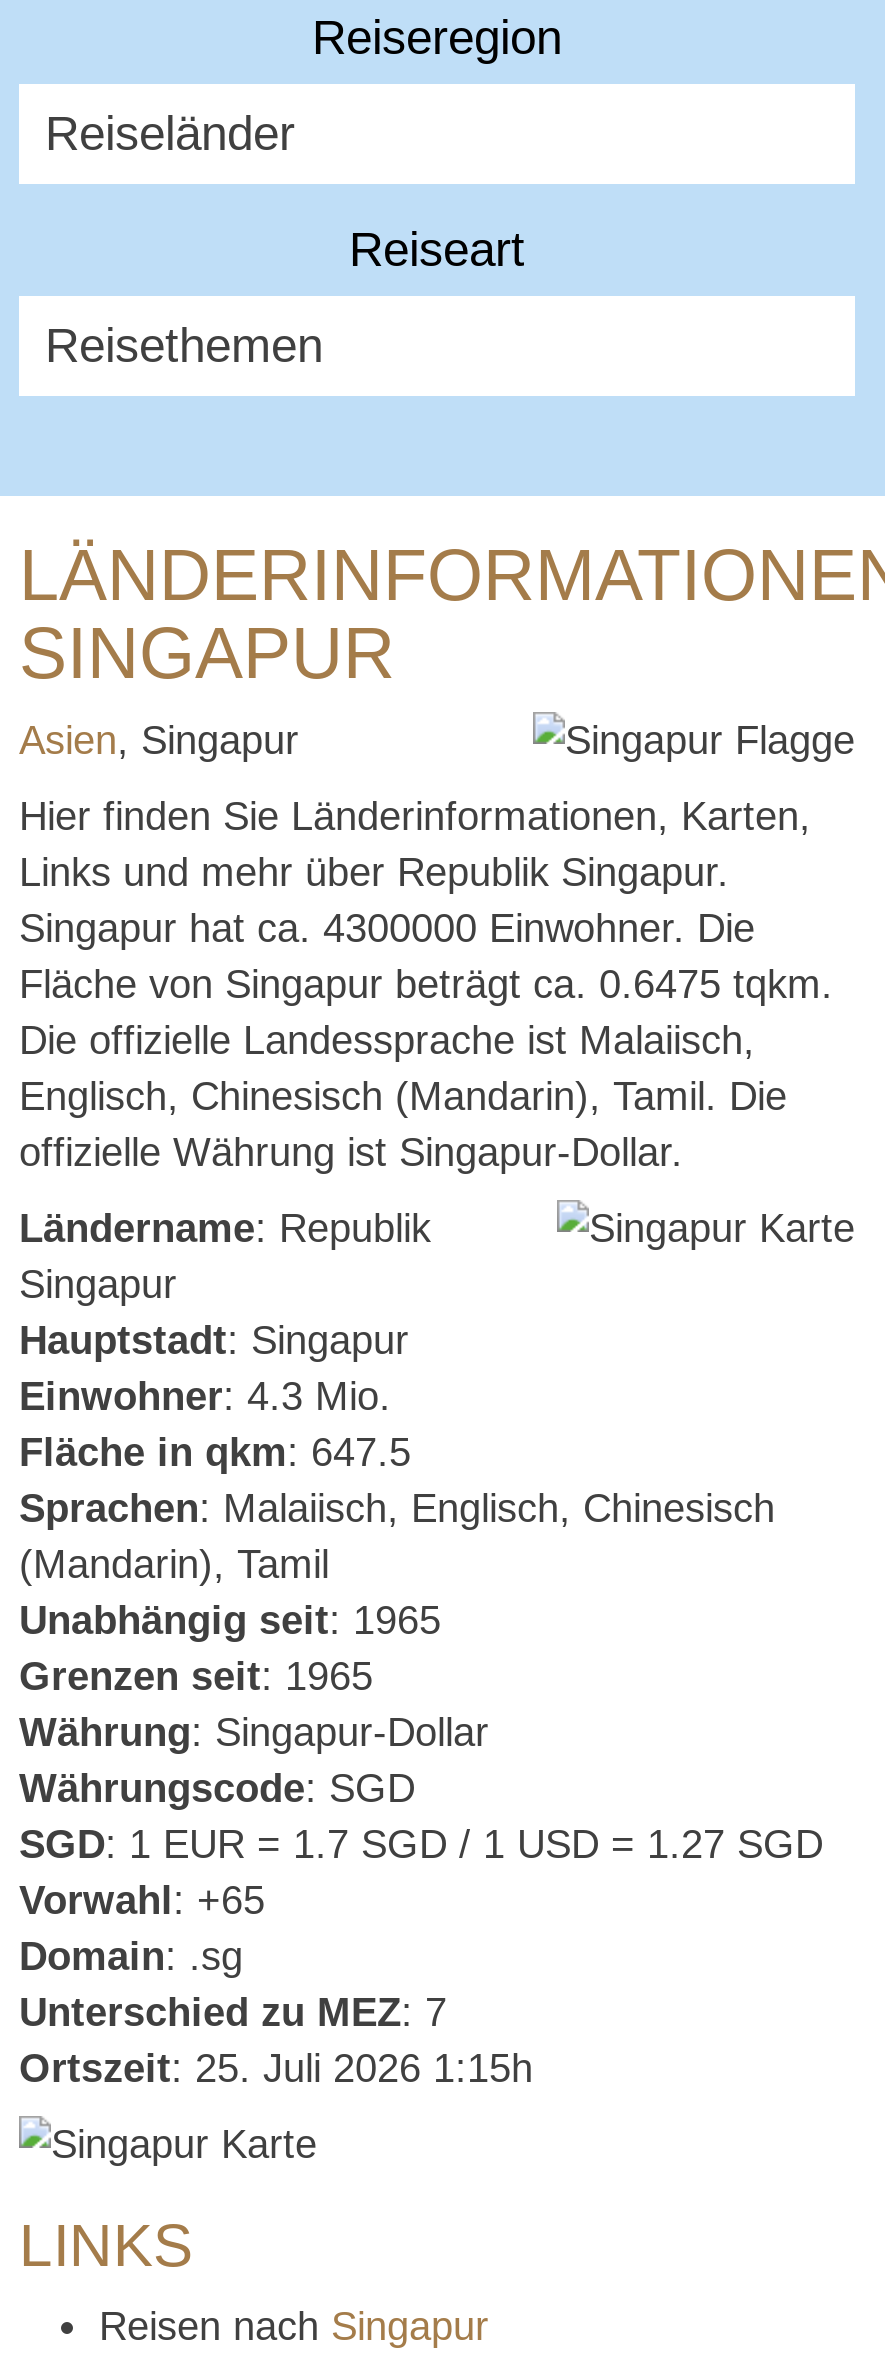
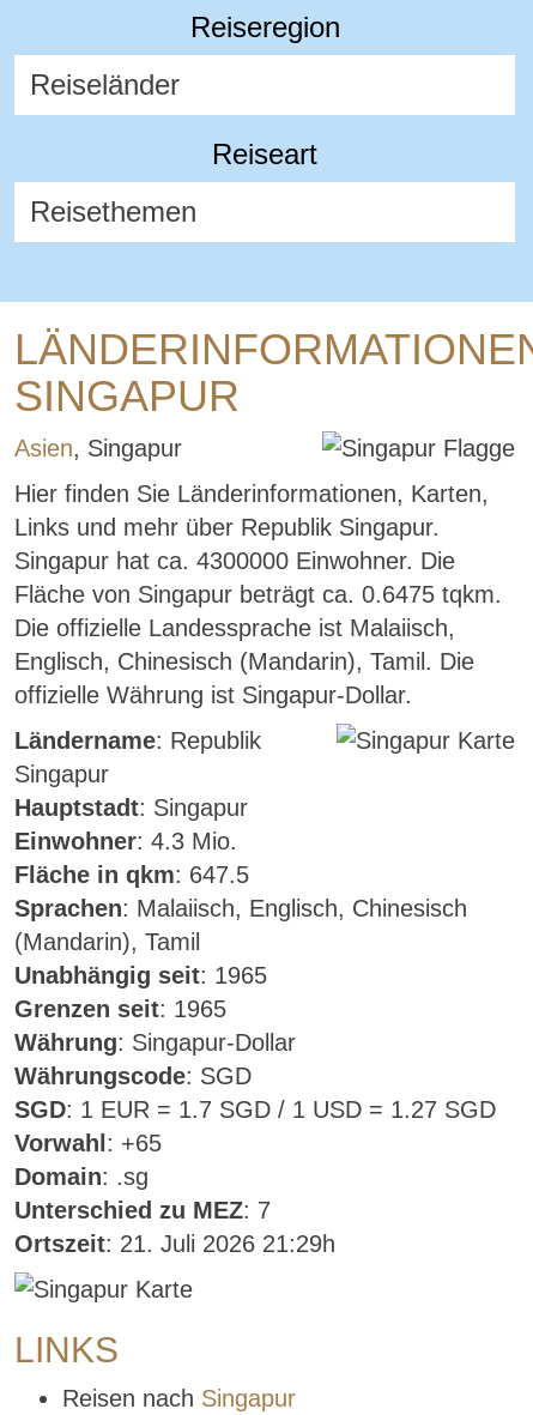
[19,2046,533,2090] Ortszeit: 25. Juli 2026 1:15h -> [14,1230,335,1257] Ortszeit: 21. Juli 2026 21:29h

